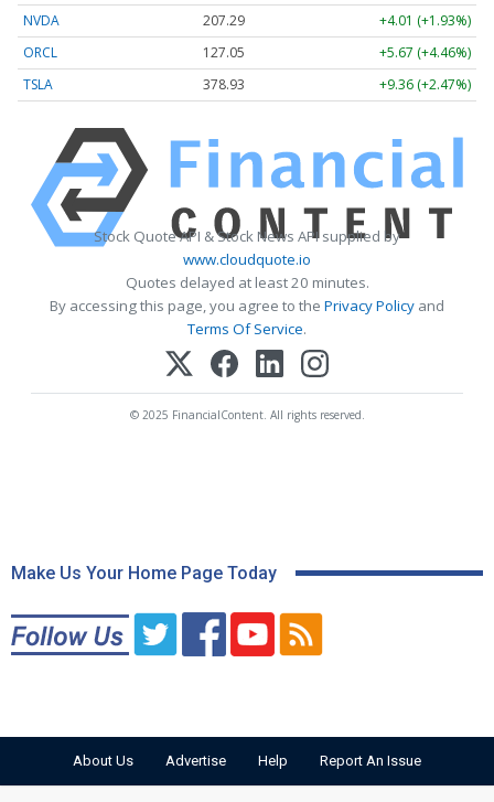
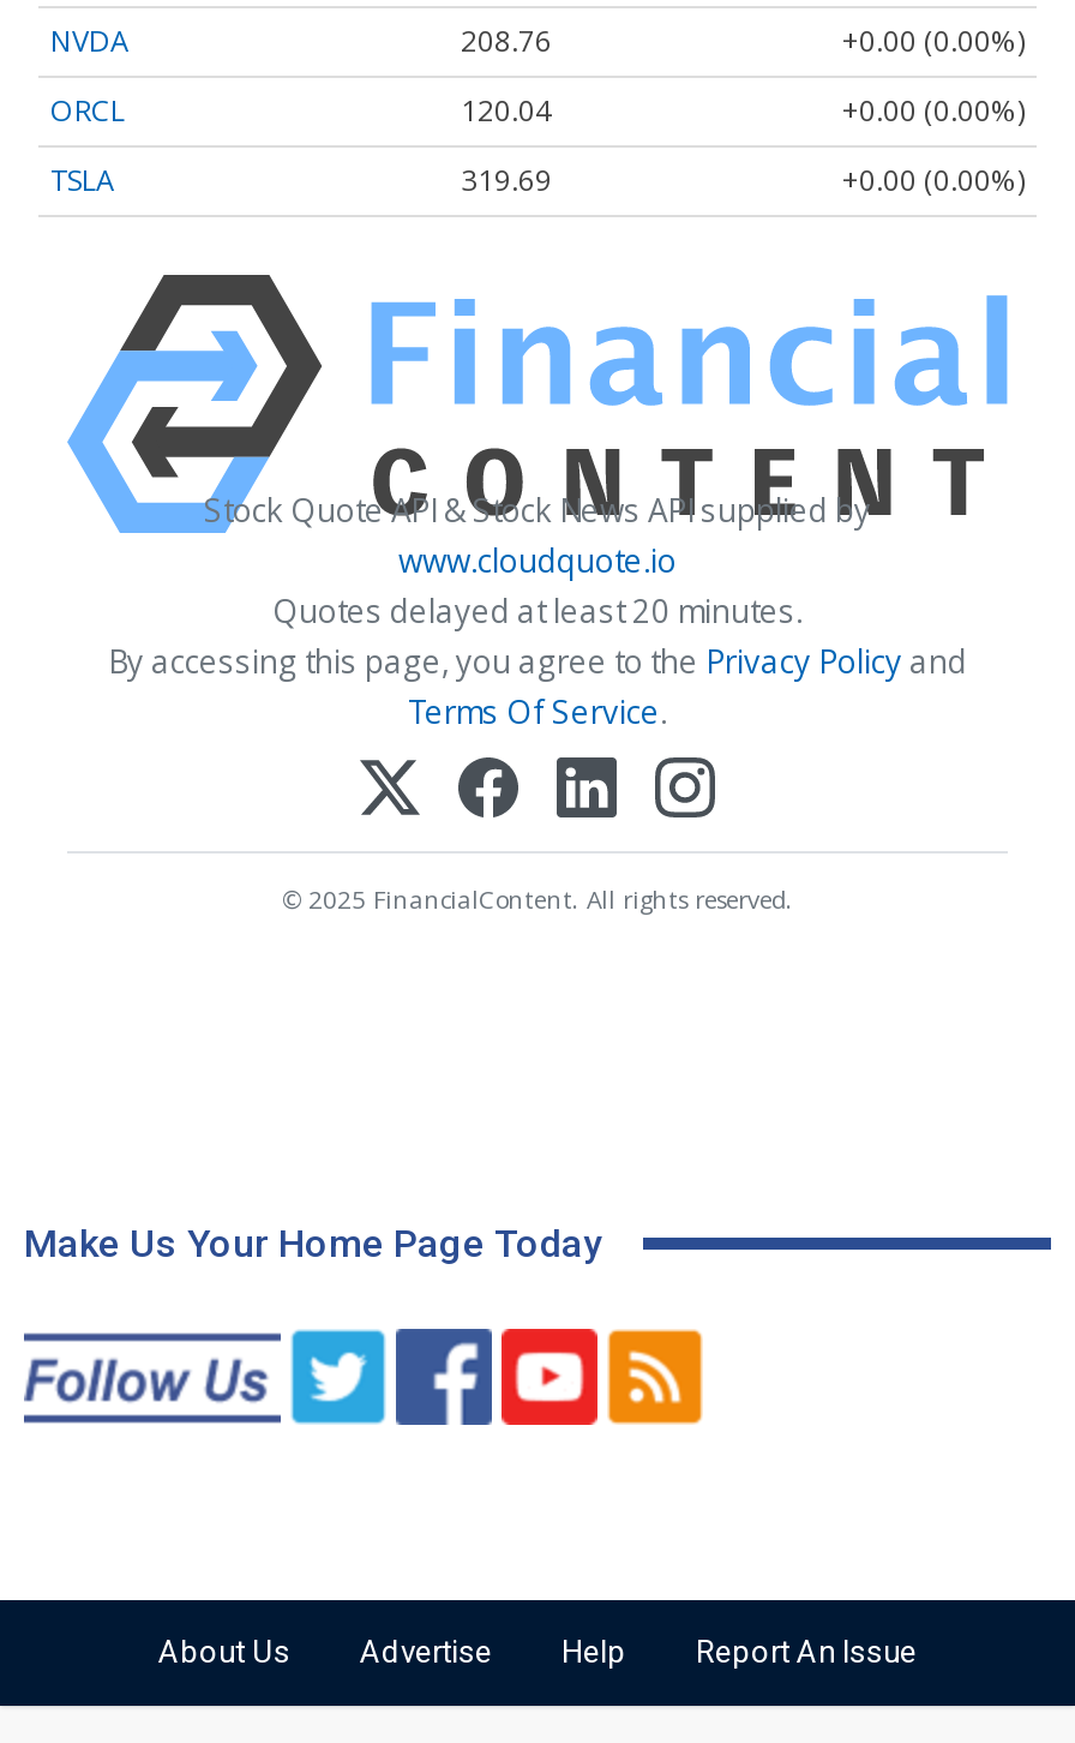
[203,10,245,29] 207.29 -> [461,19,552,60] 208.76
[379,10,471,29] +4.01 (+1.93%) -> [842,19,1025,60] +0.00 (0.00%)
[203,42,245,61] 127.05 -> [461,89,552,130] 120.04
[379,42,471,61] +5.67 (+4.46%) -> [842,89,1025,130] +0.00 (0.00%)
[203,74,245,93] 378.93 -> [461,158,552,199] 319.69
[379,74,471,93] +9.36 (+2.47%) -> [842,158,1025,199] +0.00 (0.00%)

